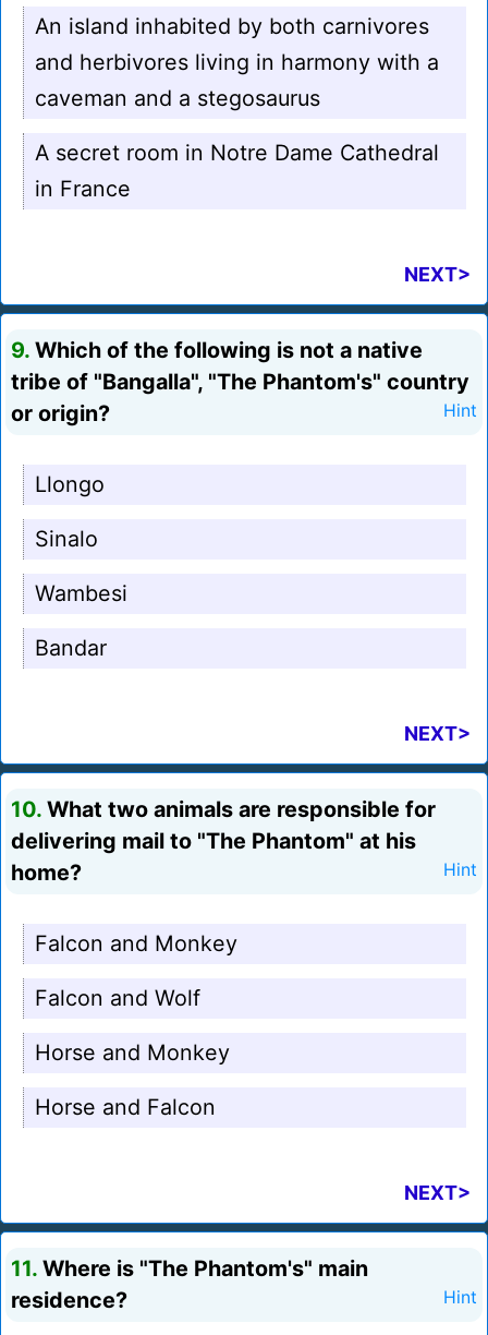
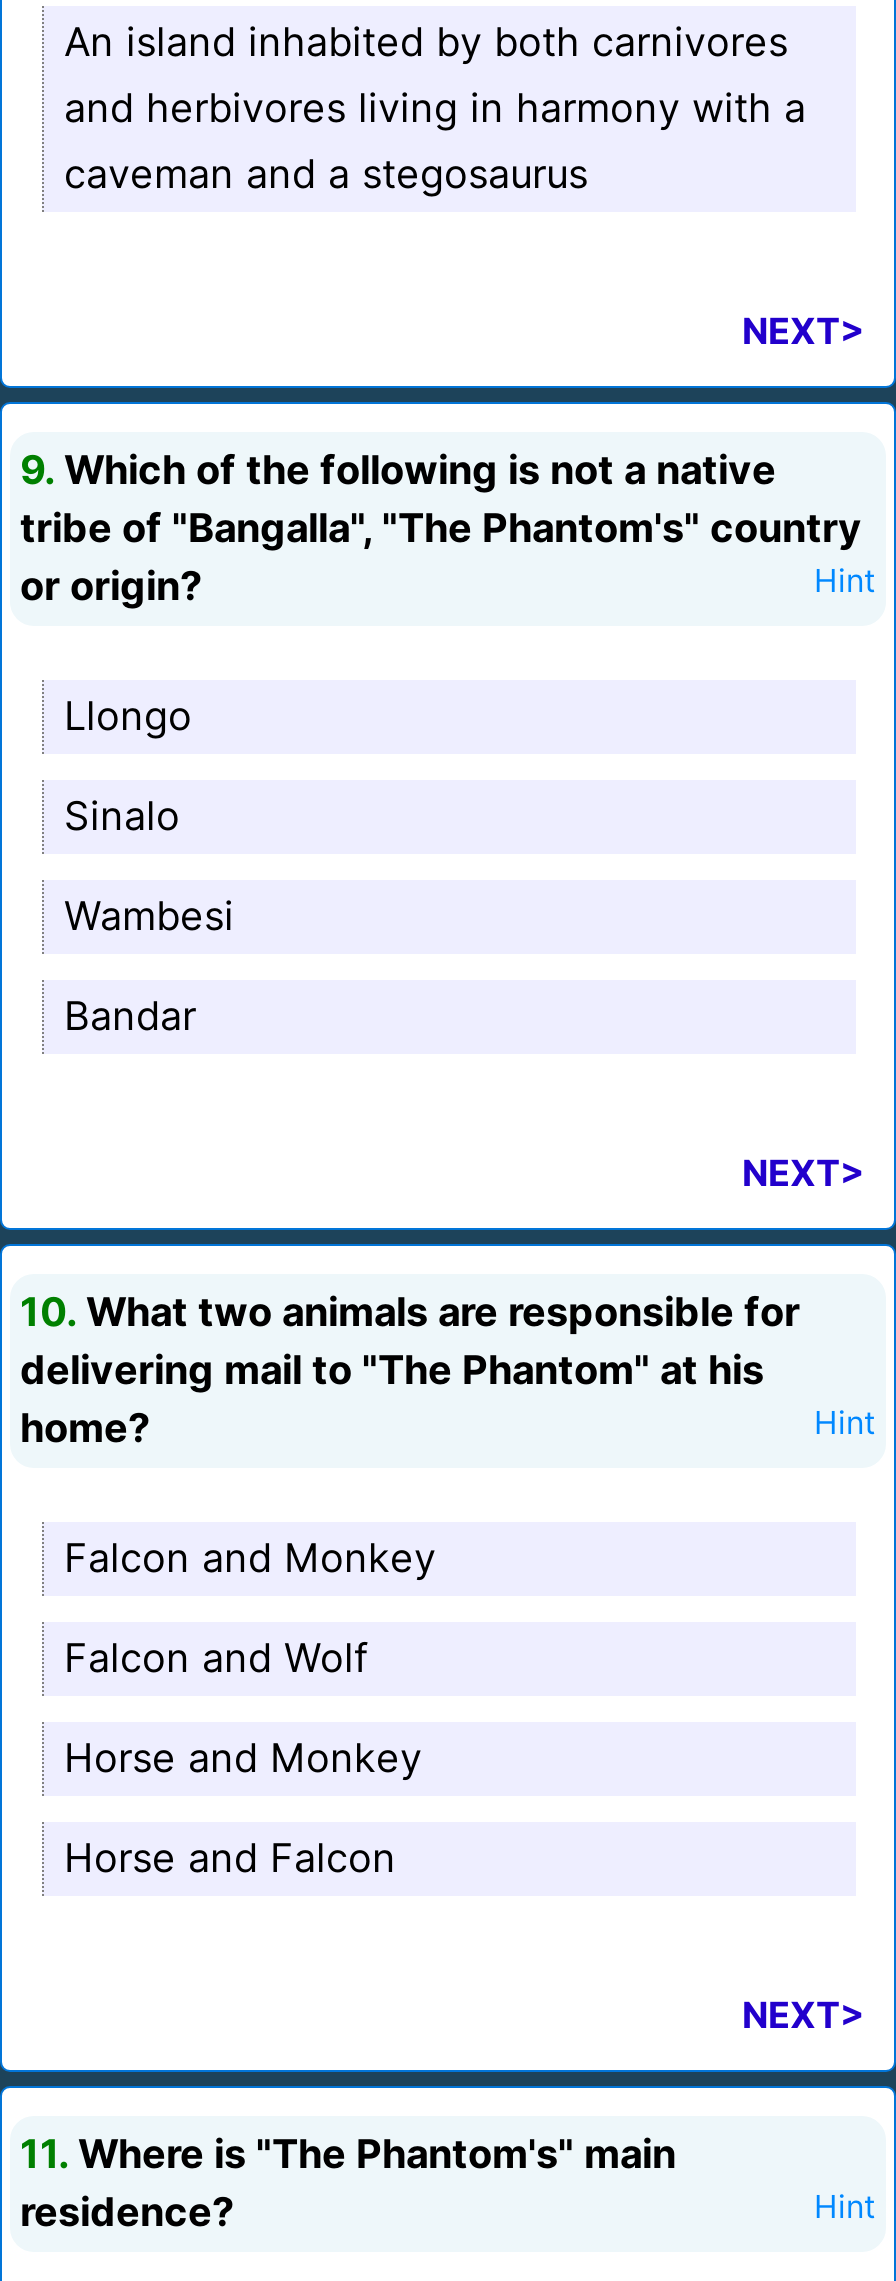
[35,140,439,202] A secret room in Notre Dame Cathedral | in France -> none

